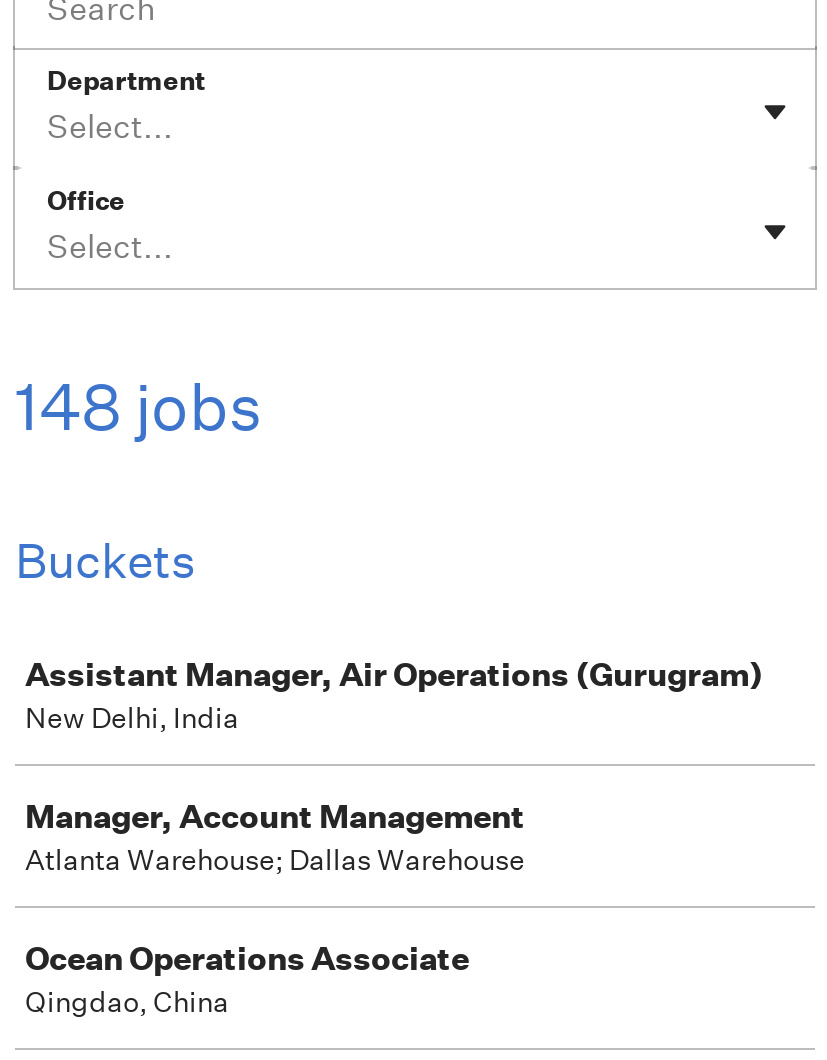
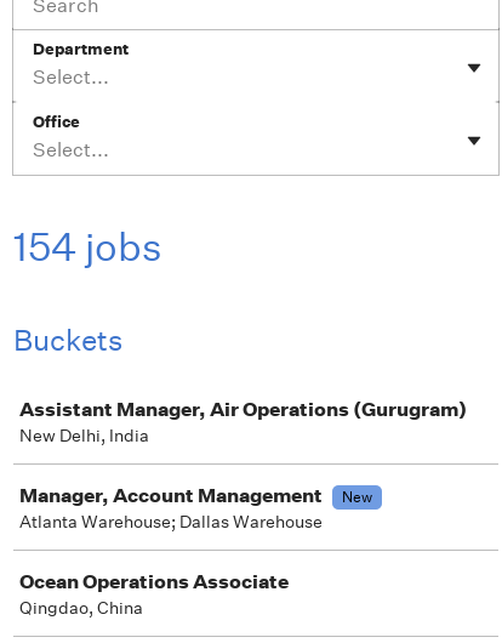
[15,368,263,446] 148 jobs -> [13,223,162,271] 154 jobs
none -> [342,486,372,507] New

